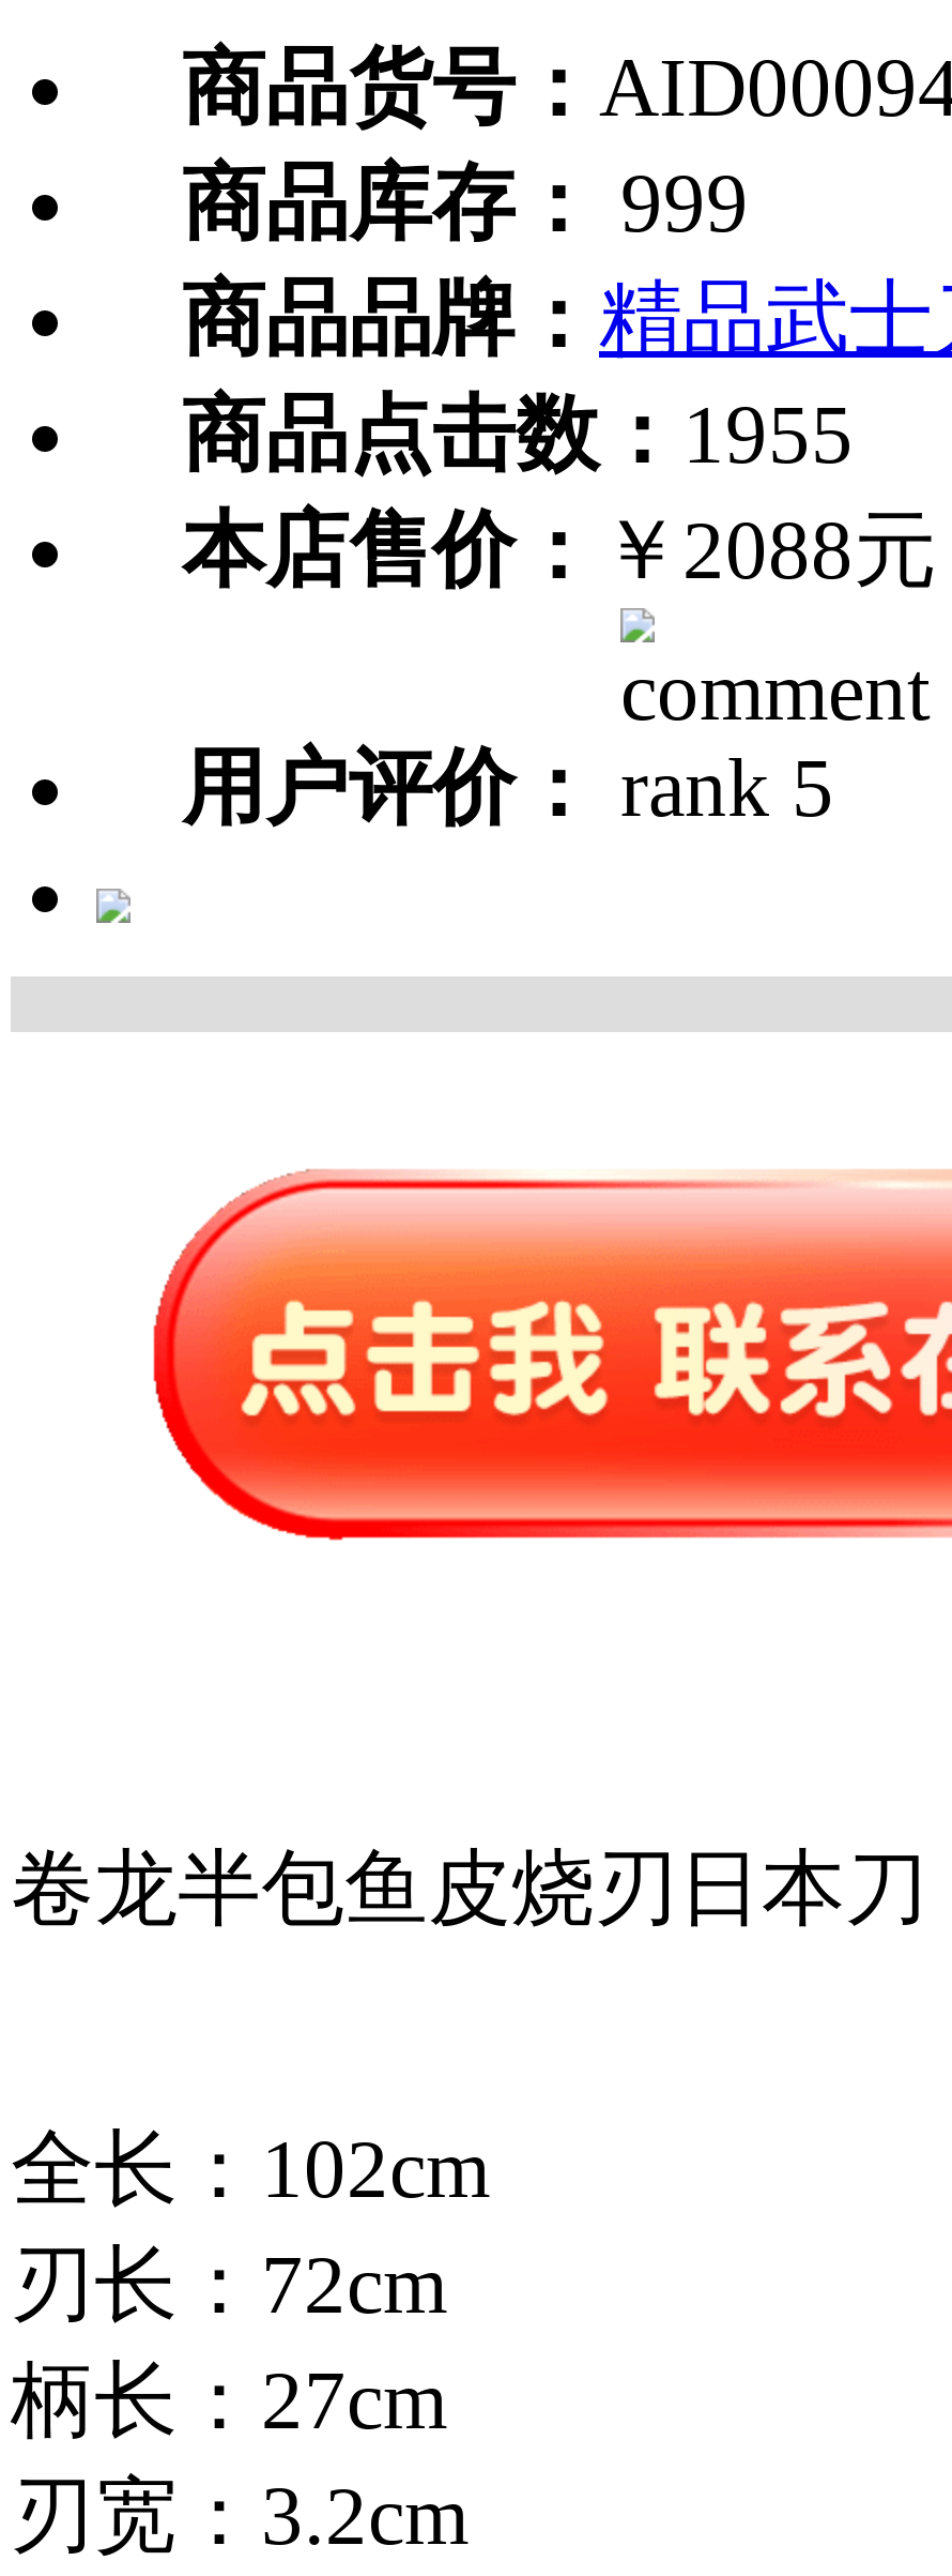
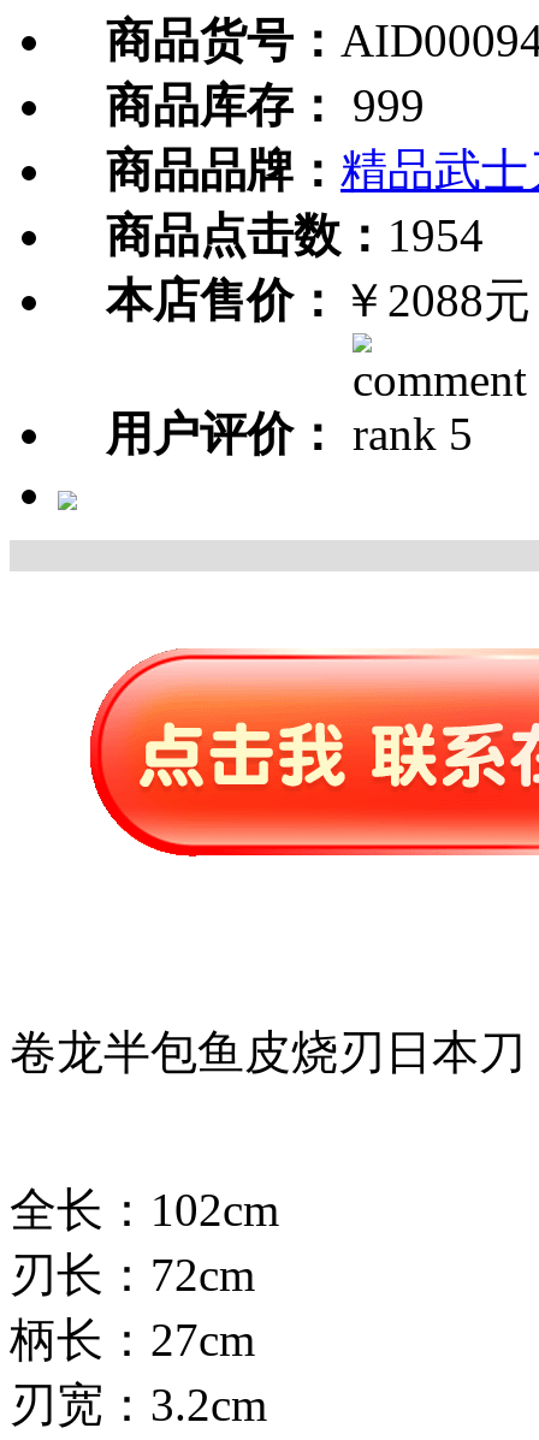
[182,388,854,481] 商品点击数：1955 -> [106,210,484,262] 商品点击数：1954

